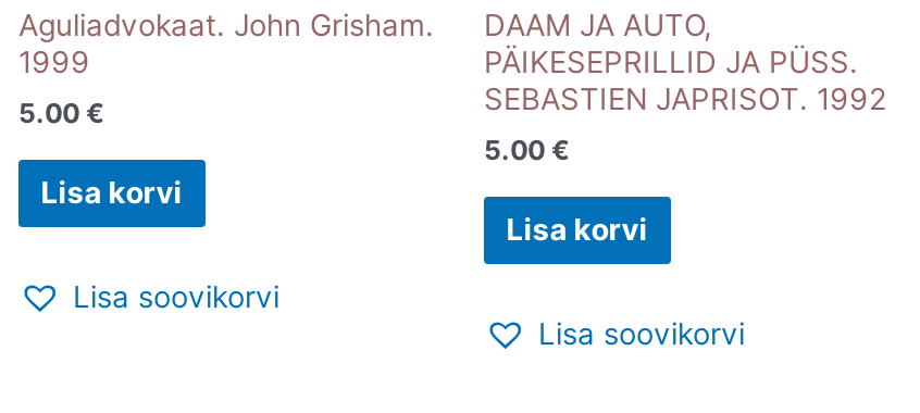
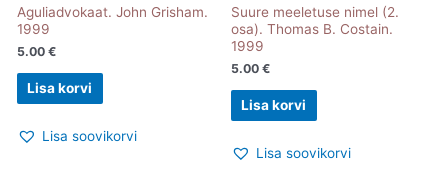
[484,8,886,116] DAAM JA AUTO, | PÄIKESEPRILLID JA PÜSS. | SEBASTIEN JAPRISOT. 1992 -> [231,3,399,53] Suure meeletuse nimel (2. | osa). Thomas B. Costain. | 1999

